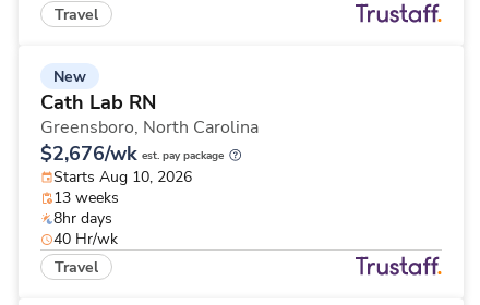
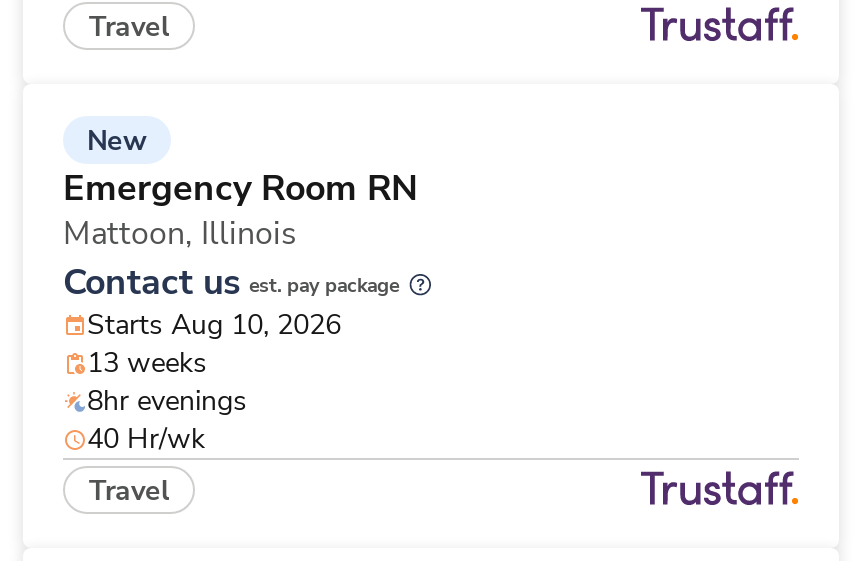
[40,89,259,167] Cath Lab RN | Greensboro, North Carolina | $2,676/wk est. pay package -> [63,164,417,306] Emergency Room RN | Mattoon, Illinois | Contact us est. pay package
[53,208,112,229] 8hr days -> [87,382,247,420] 8hr evenings

